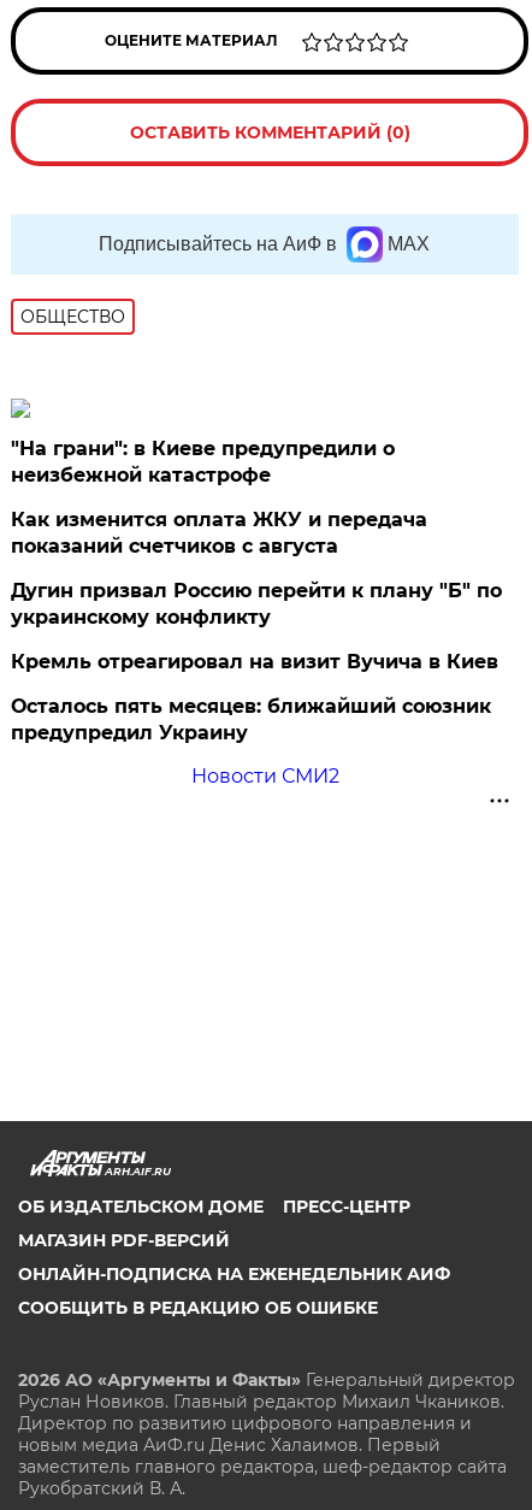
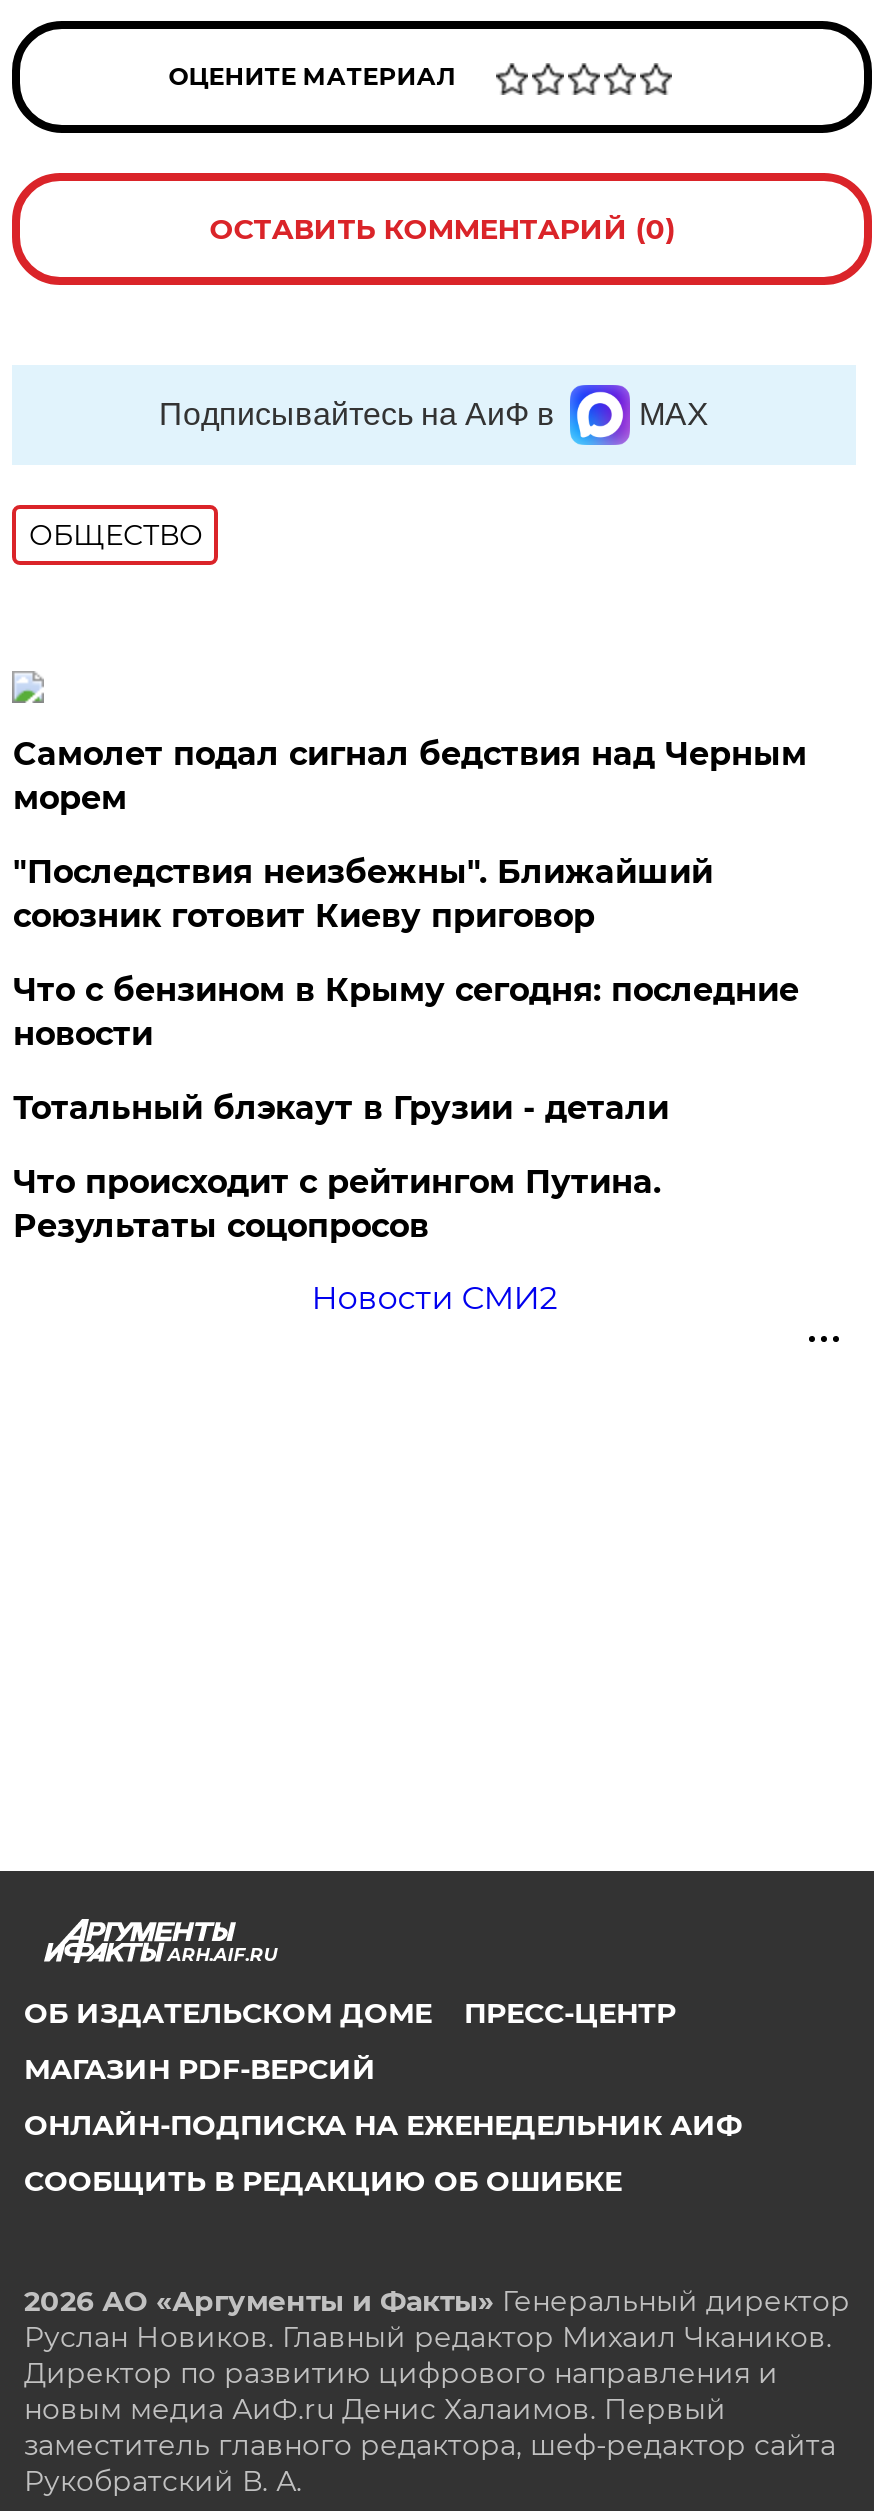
[11,437,395,487] "На грани": в Киеве предупредили о | неизбежной катастрофе -> [13,736,807,818] Самолет подал сигнал бедствия над Черным | морем
[11,509,428,558] Как изменится оплата ЖКУ и передача | показаний счетчиков с августа -> [13,854,713,936] "Последствия неизбежны". Ближайший | союзник готовит Киеву приговор
[11,580,502,629] Дугин призвал Россию перейти к плану "Б" по | украинскому конфликту -> [13,972,799,1054] Что с бензином в Крыму сегодня: последние | новости
[11,651,499,673] Кремль отреагировал на визит Вучича в Киев -> [13,1090,669,1128] Тотальный блэкаут в Грузии - детали
[11,695,492,745] Осталось пять месяцев: ближайший союзник | предупредил Украину -> [13,1164,661,1246] Что происходит с рейтингом Путина. | Результаты соцопросов

